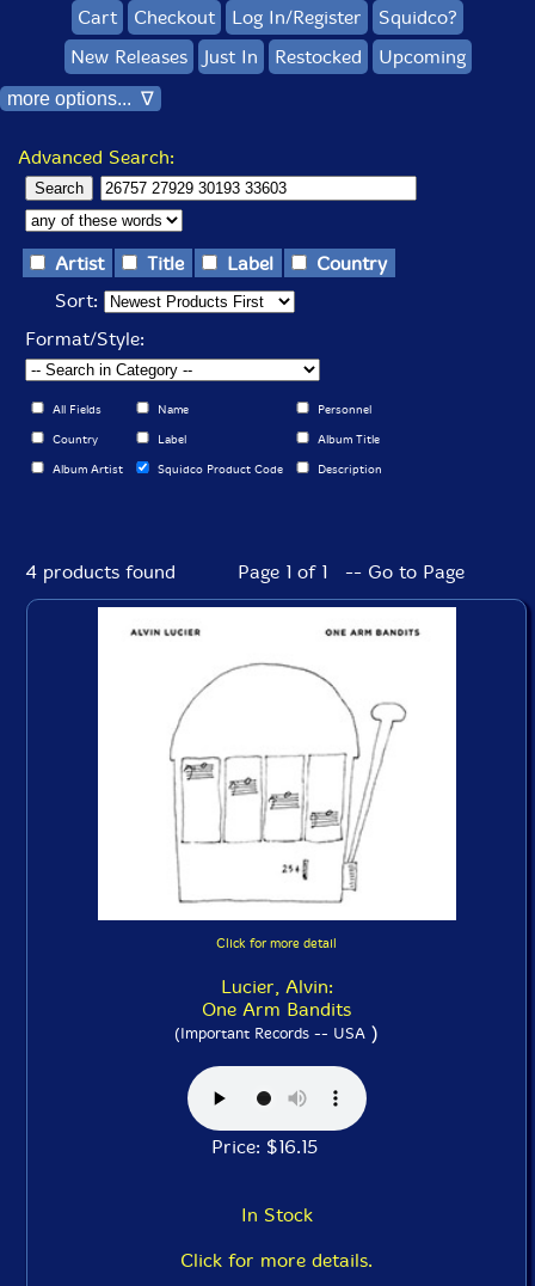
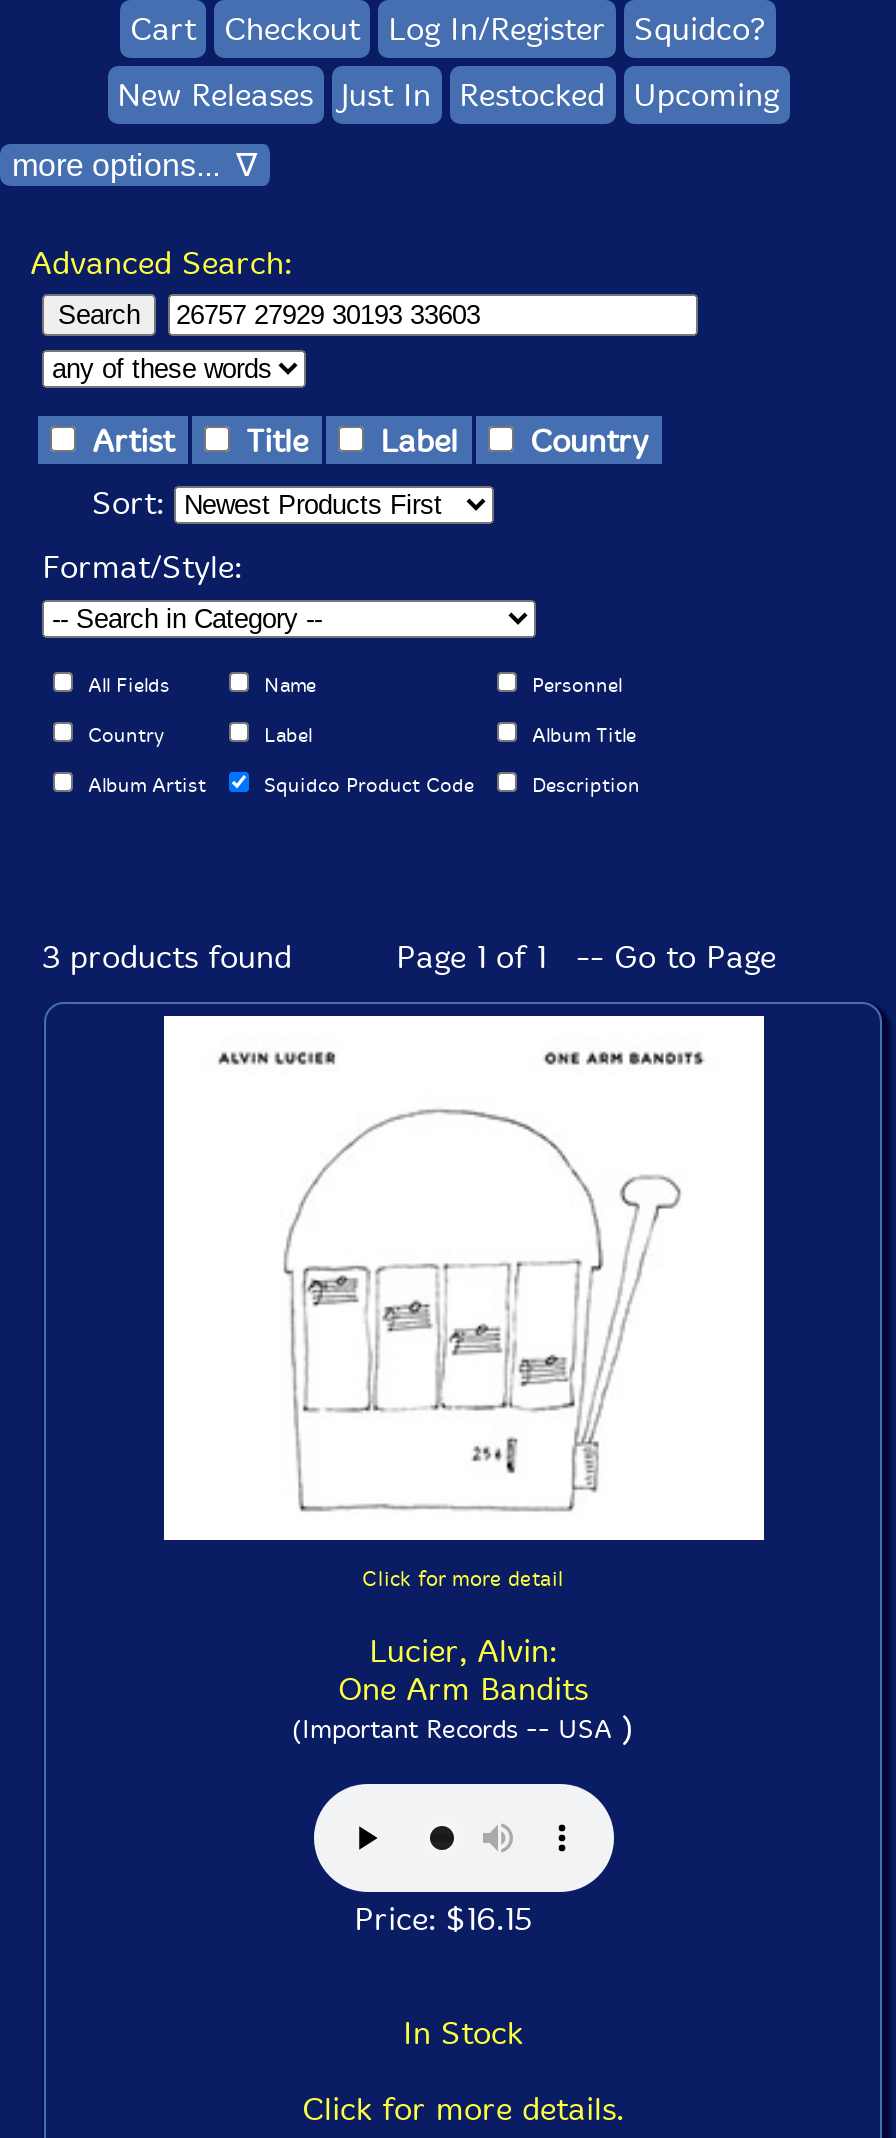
[25,561,176,583] 4 products found -> [42,938,292,976] 3 products found

